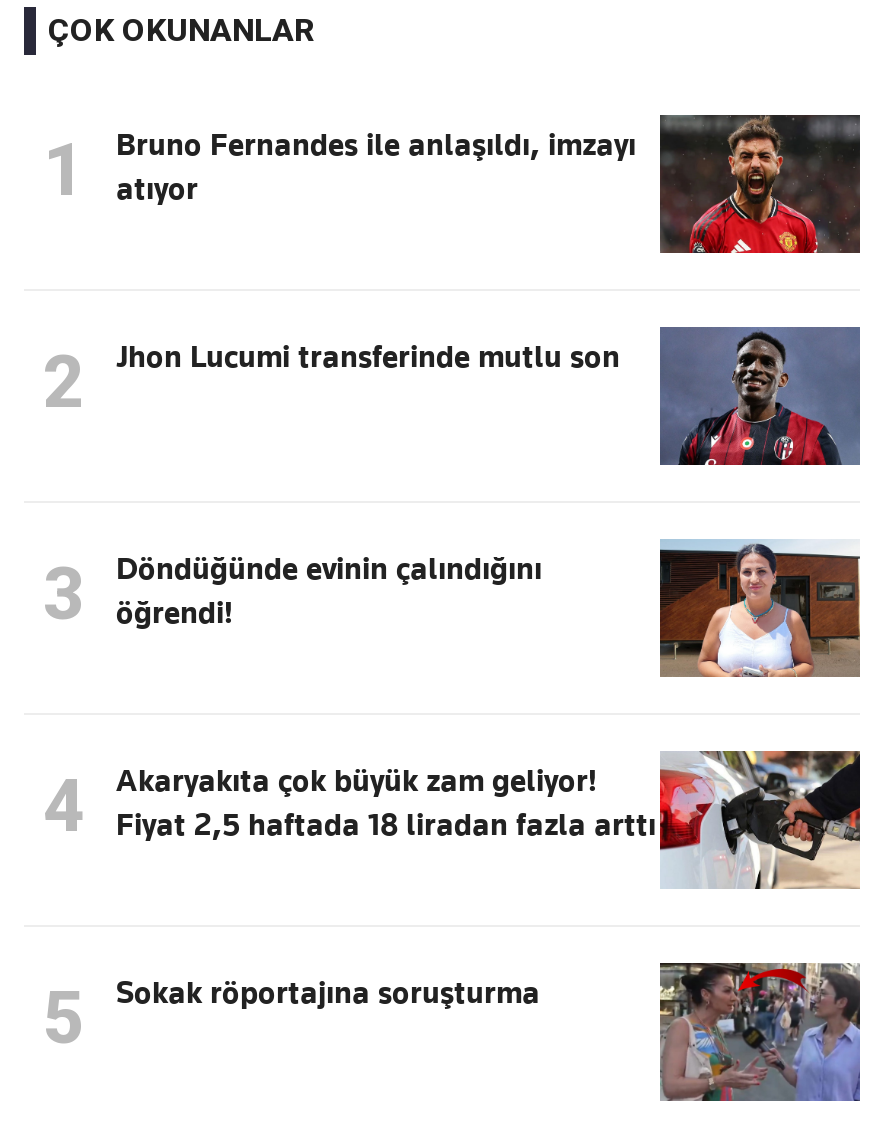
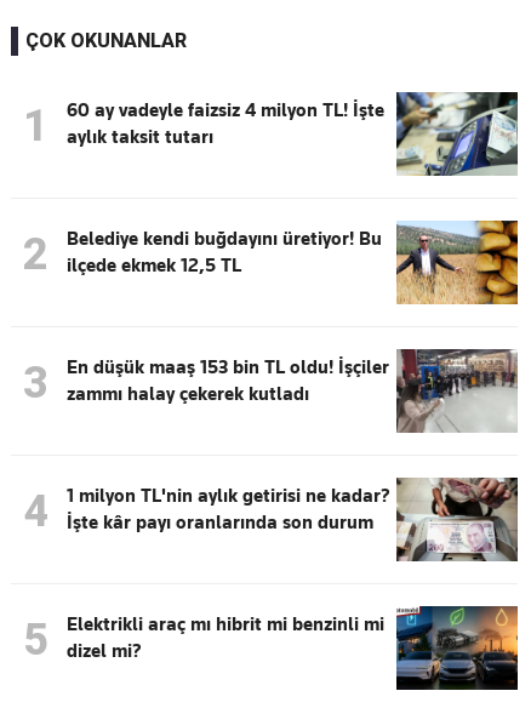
[116,113,860,255] [image] | Bruno Fernandes ile anlaşıldı, imzayı | atıyor -> [67,91,518,177] [image] | 60 ay vadeyle faizsiz 4 milyon TL! İşte | aylık taksit tutarı
[116,325,862,467] [image] | Jhon Lucumi transferinde mutlu son -> [67,219,519,306] [image] | Belediye kendi buğdayını üretiyor! Bu | ilçede ekmek 12,5 TL
[658,539,860,679] [image] -> [396,348,518,433] [image]
[116,551,542,631] Döndüğünde evinin çalındığını | öğrendi! -> [67,357,389,405] En düşük maaş 153 bin TL oldu! İşçiler | zammı halay çekerek kutladı
[116,749,862,889] [image] | Akaryakıta çok büyük zam geliyor! | Fiyat 2,5 haftada 18 liradan fazla arttı -> [67,476,519,563] [image] | 1 milyon TL'nin aylık getirisi ne kadar? | İşte kâr payı oranlarında son durum
[660,961,862,1103] [image] -> [396,605,519,691] [image]
[116,975,540,1011] Sokak röportajına soruşturma -> [67,614,384,662] Elektrikli araç mı hibrit mi benzinli mi | dizel mi?

